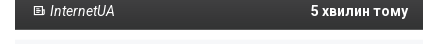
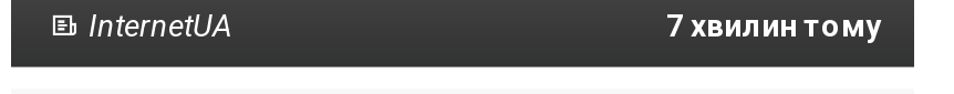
[311,3,408,19] 5 хвилин тому -> [666,7,881,42] 7 хвилин тому

